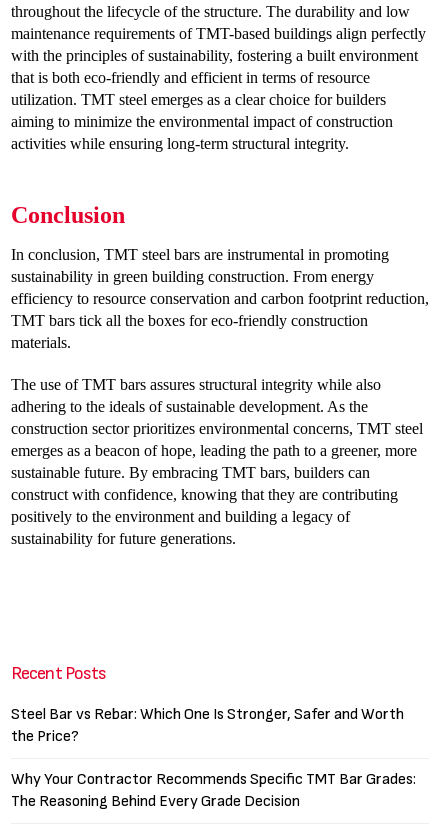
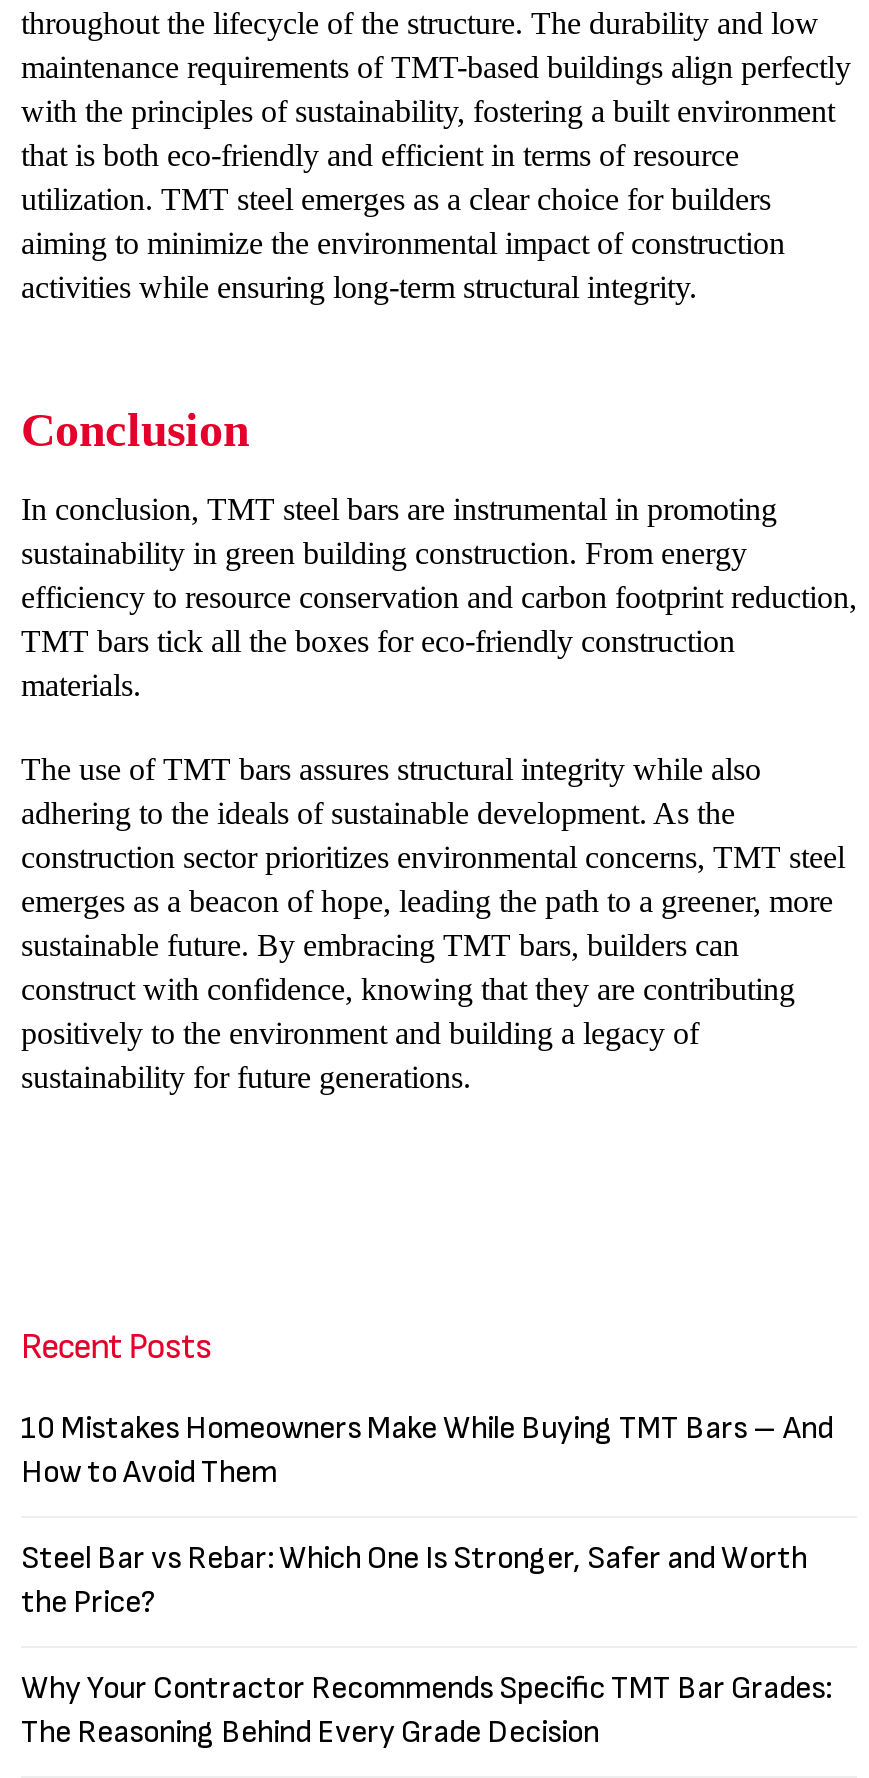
none -> [21,1410,833,1492] 10 Mistakes Homeowners Make While Buying TMT Bars – And | How to Avoid Them

